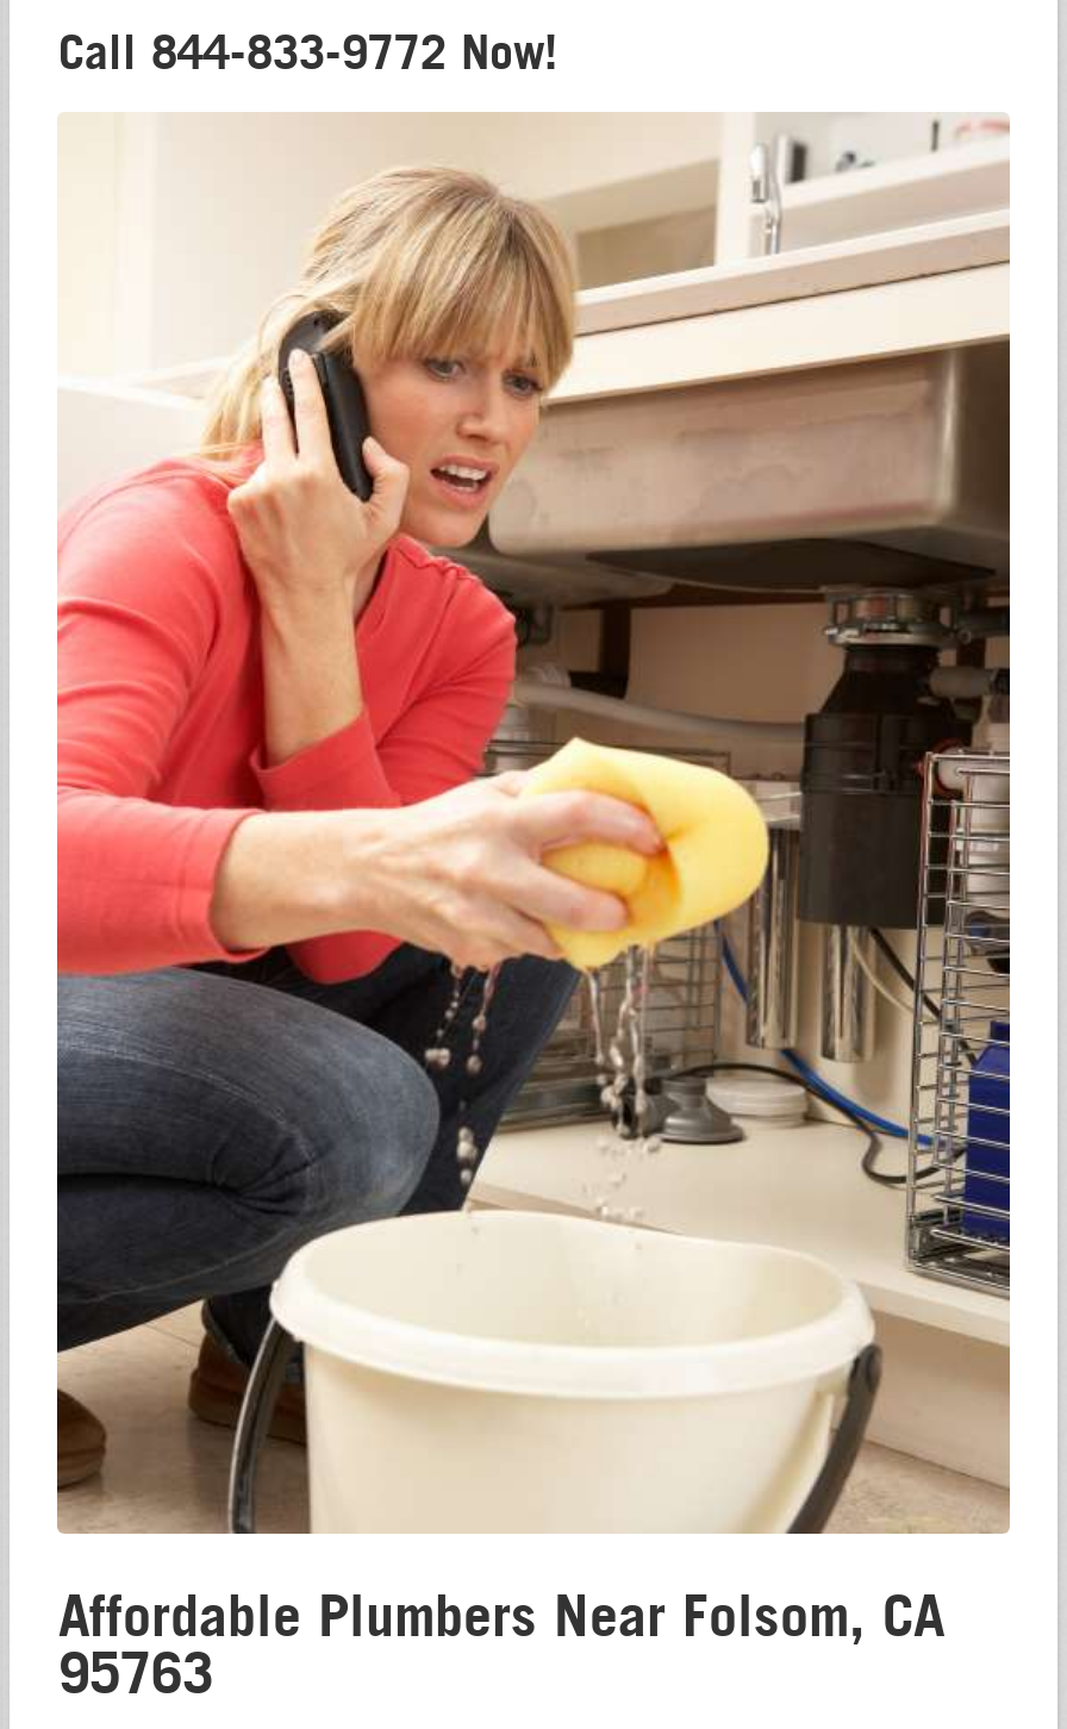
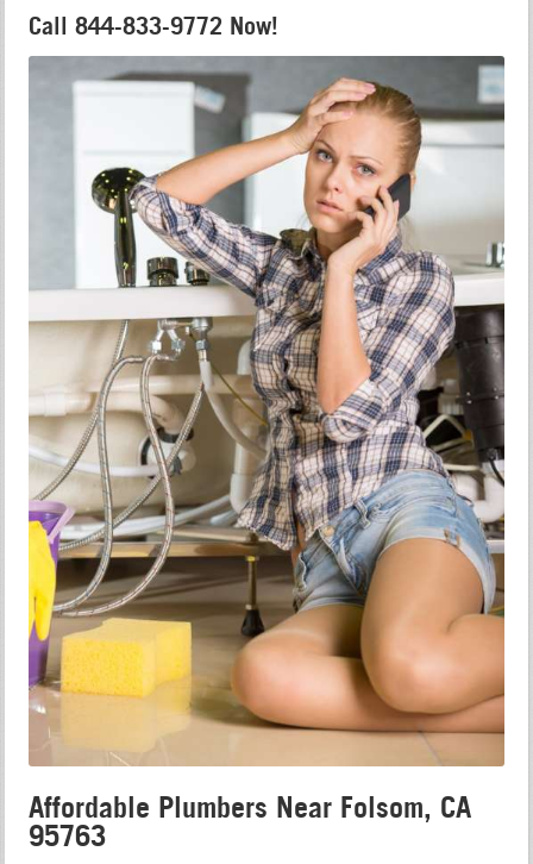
[55,112,1012,1536] [image] -> [27,55,506,766] [image]

